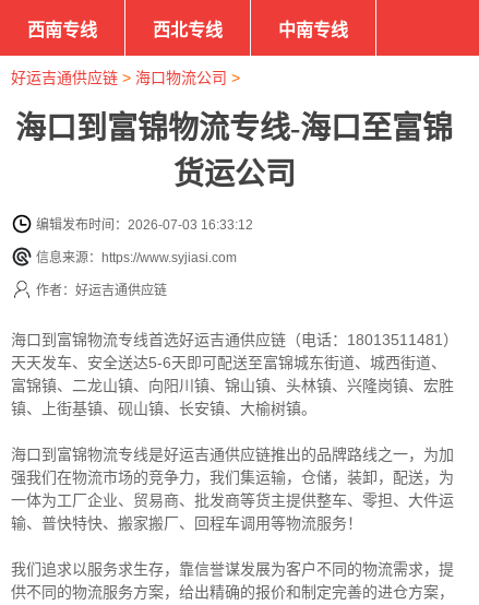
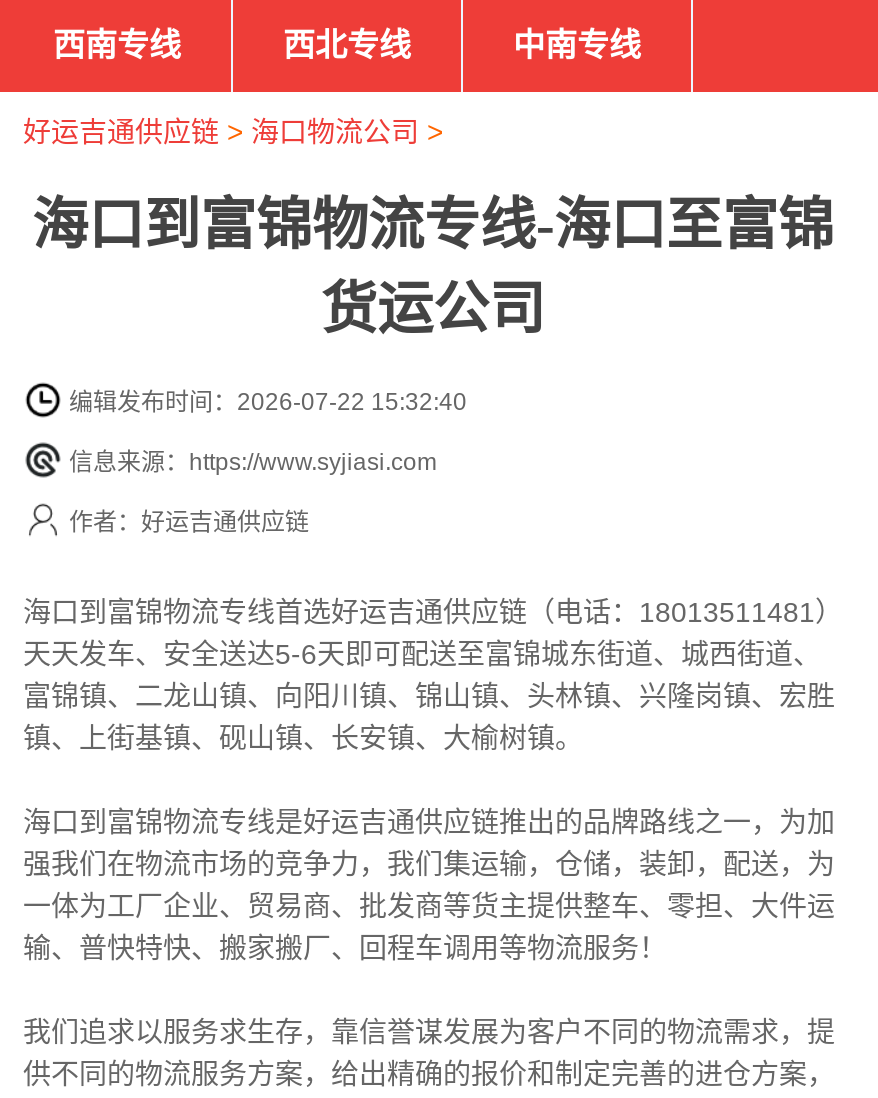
[36,217,253,232] 编辑发布时间：2026-07-03 16:33:12 -> [69,387,467,415] 编辑发布时间：2026-07-22 15:32:40

